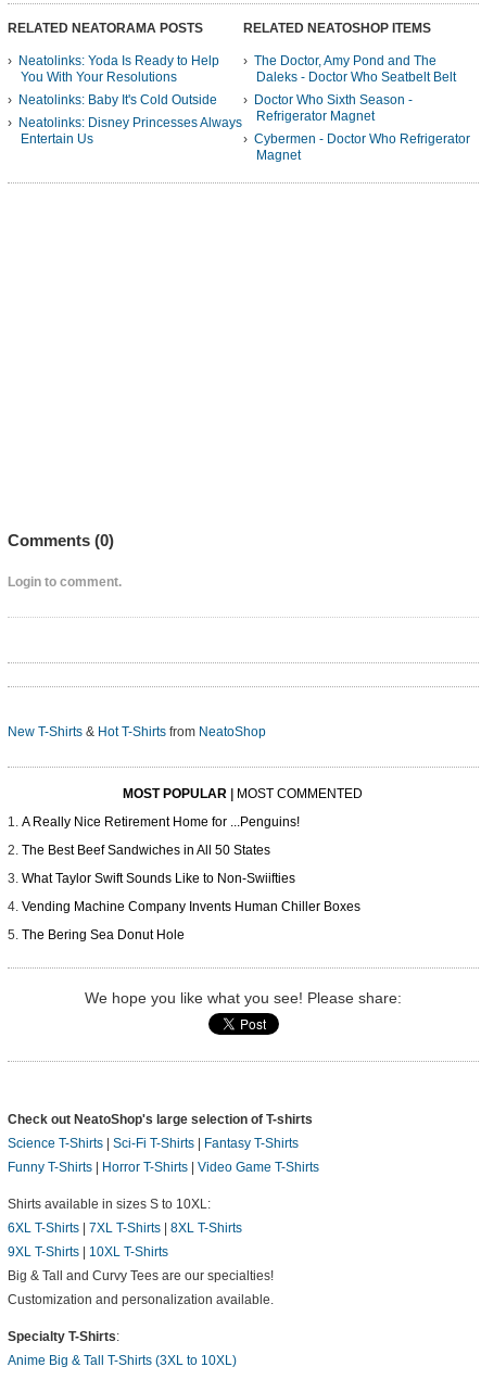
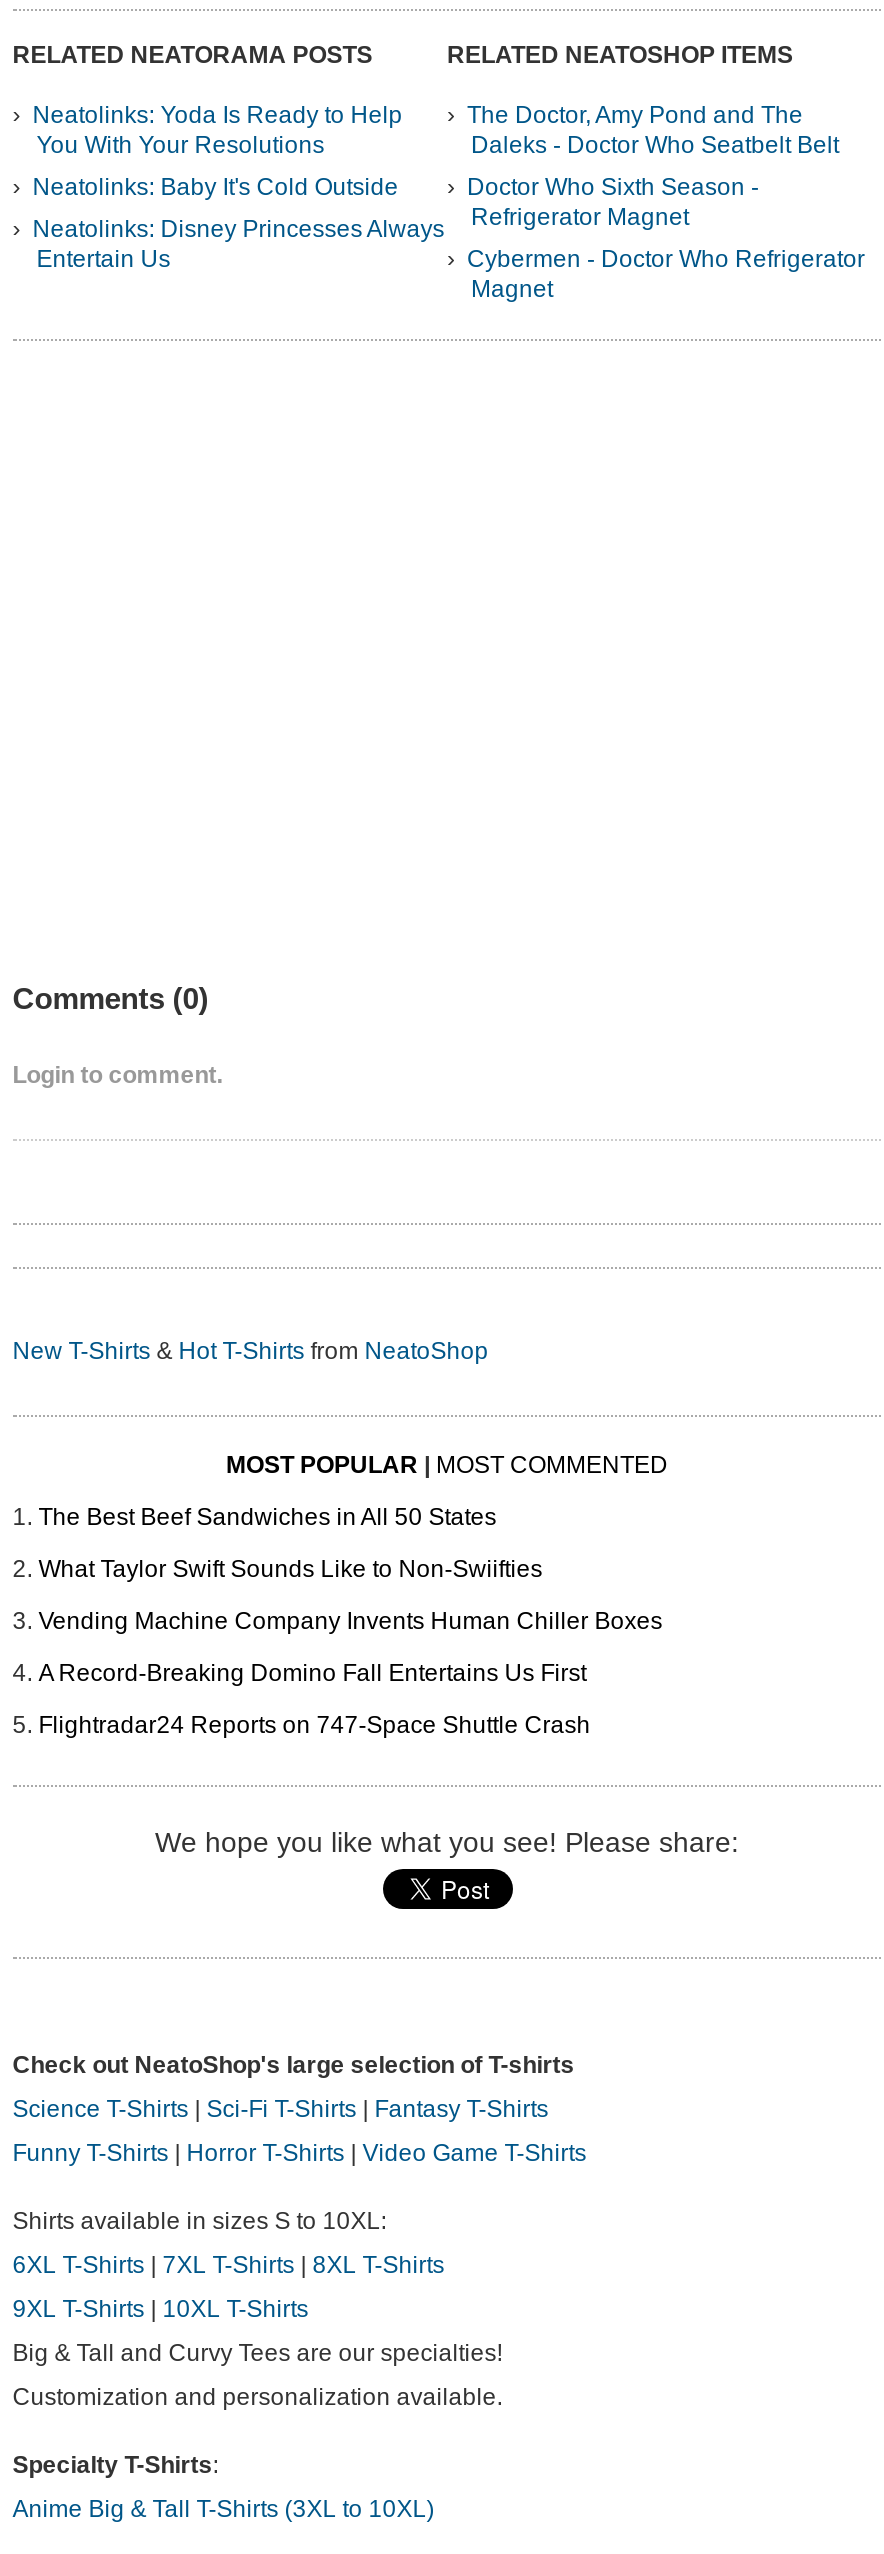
[21,815,299,830] A Really Nice Retirement Home for ...Penguins! -> none
moved [21,843,360,915] -> [38,1504,662,1636]: The Best Beef Sandwiches in All 50 States | What Taylor Swift Sounds Like to Non-Swiifties | Vending Machine Company Invents Human Chiller Boxes
[21,928,184,943] The Bering Sea Donut Hole -> [38,1660,590,1740] A Record-Breaking Domino Fall Entertains Us First | Flightradar24 Reports on 747-Space Shuttle Crash

